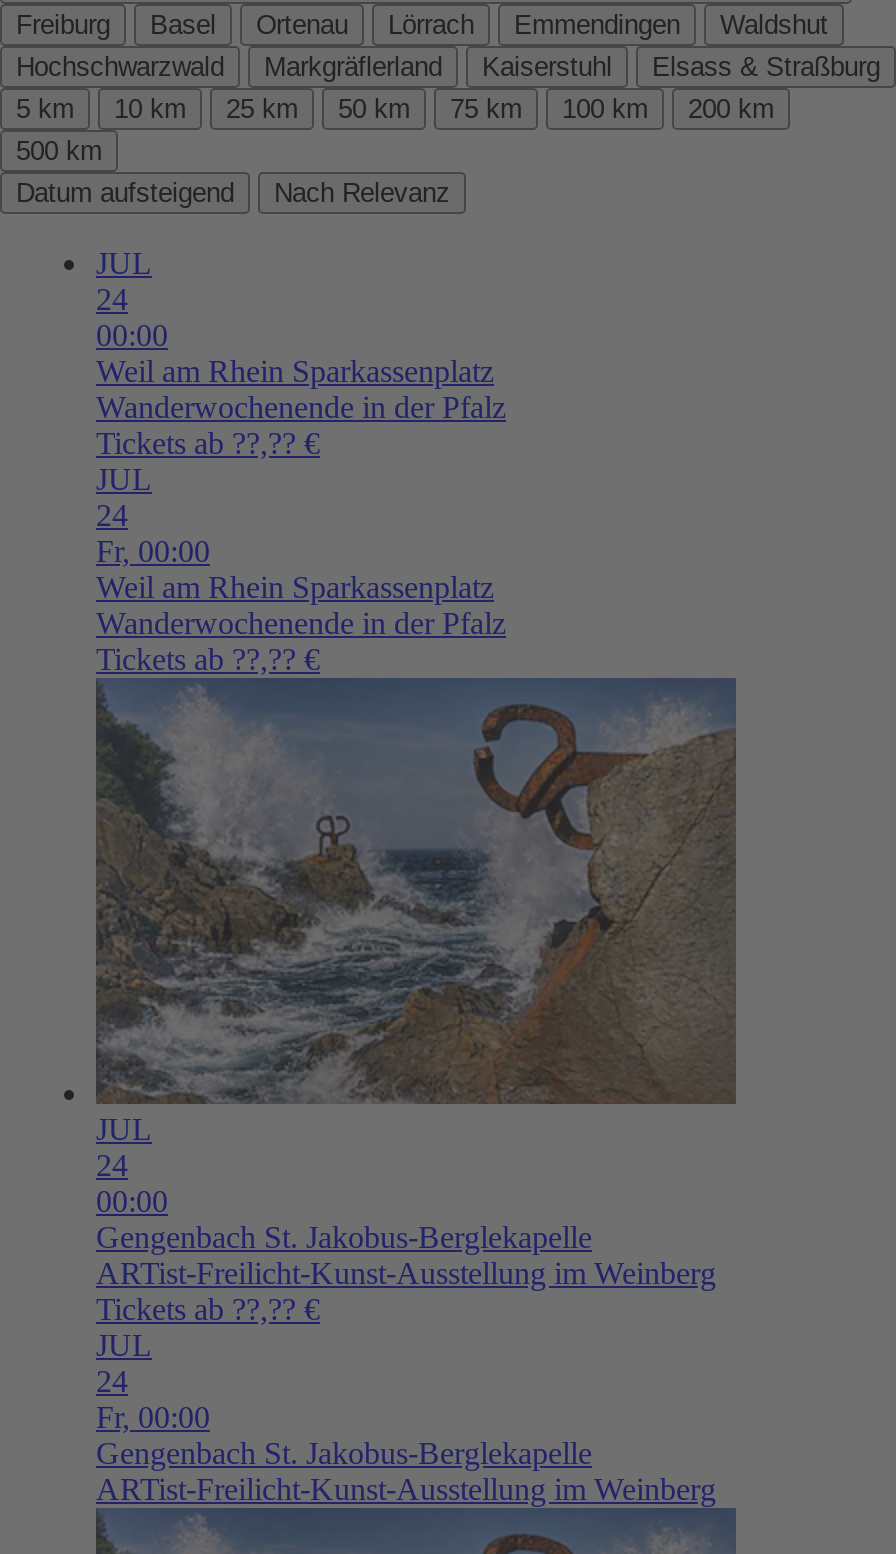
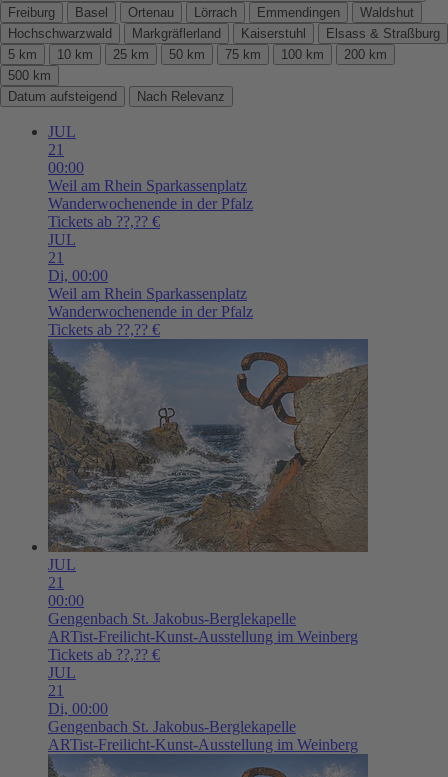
[96,282,128,316] 24 -> [48,141,64,158] 21
[96,498,210,568] 24 | Fr, 00:00 -> [48,249,108,284] 21 | Di, 00:00
[96,1148,128,1182] 24 -> [48,574,64,591] 21
[96,1364,210,1434] 24 | Fr, 00:00 -> [48,682,108,717] 21 | Di, 00:00

